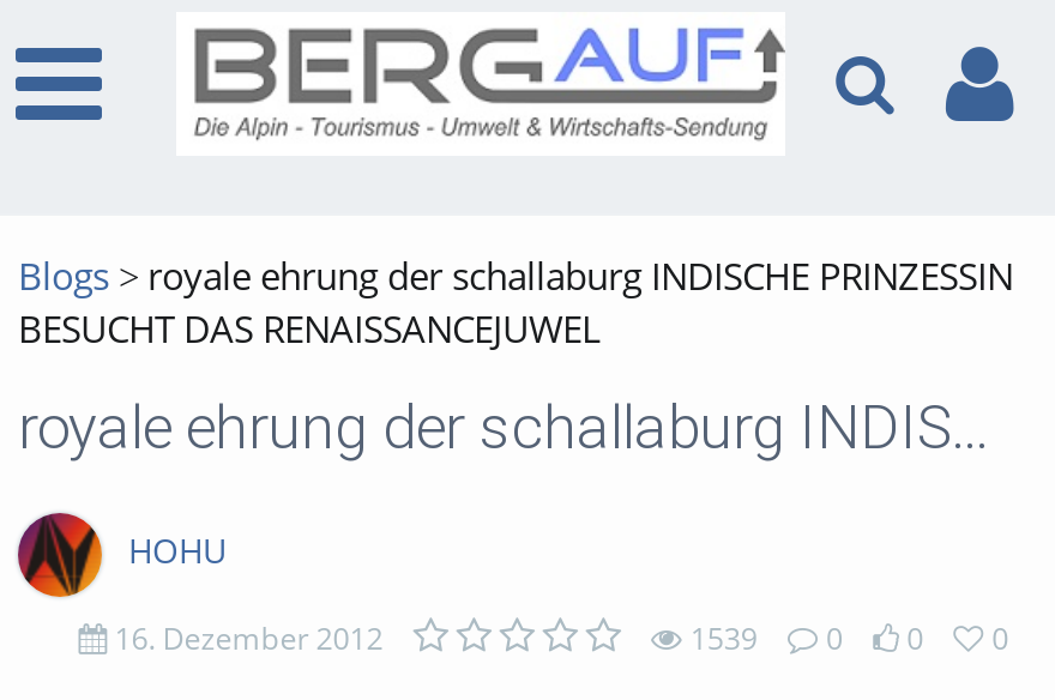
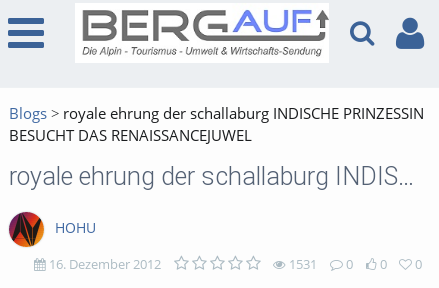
[683,618,1009,659] 1539 0 0 0 -> [286,256,422,273] 1531 0 0 0

